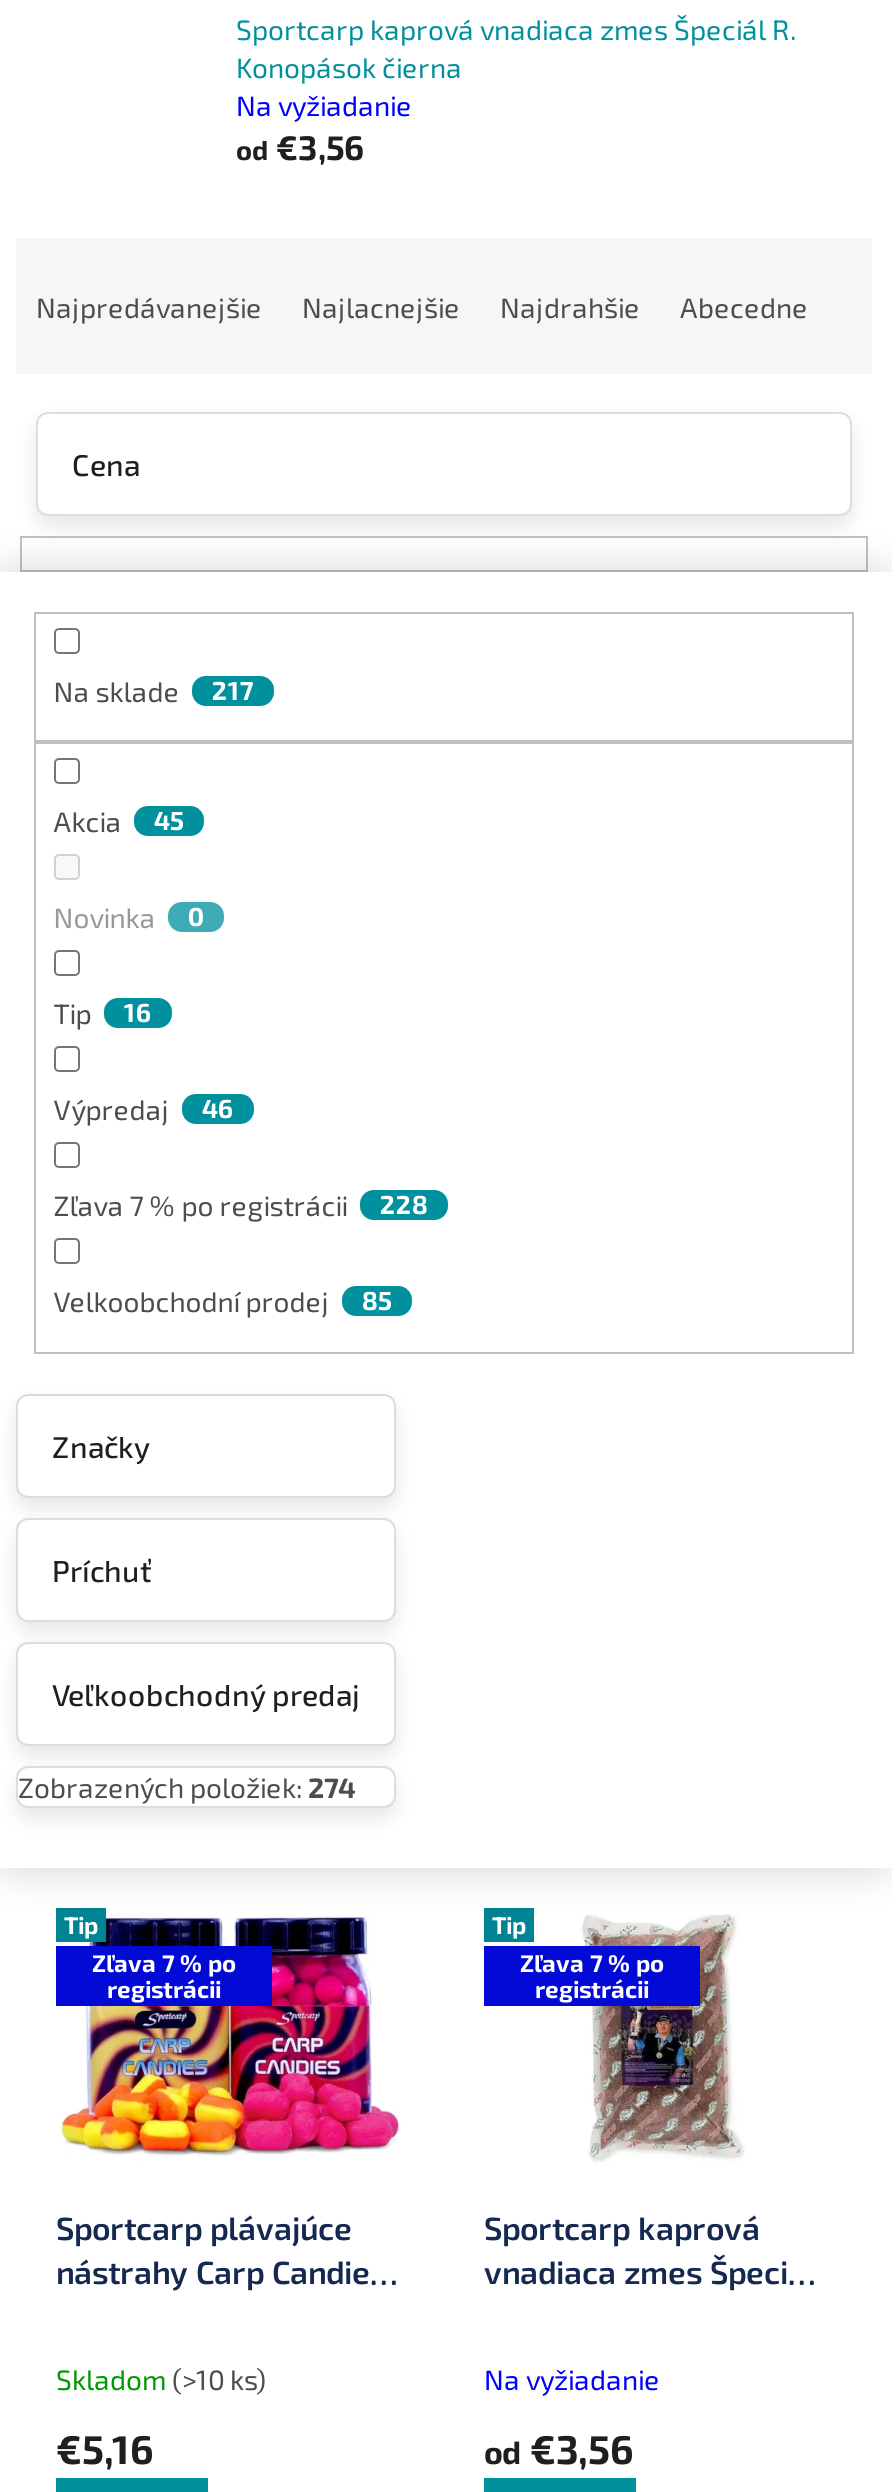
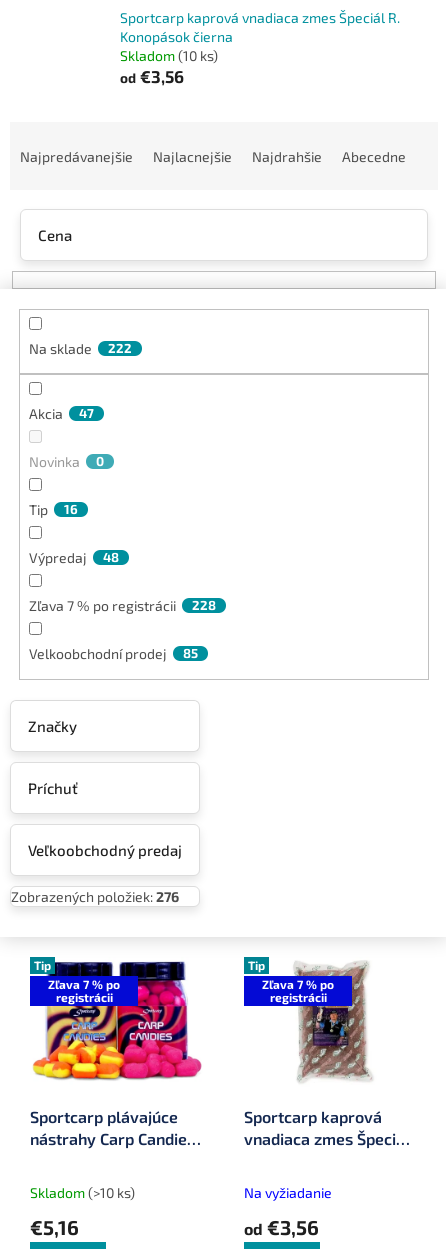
[236,89,412,123] Na vyžiadanie -> [120,47,218,64] Skladom (10 ks)
[212,673,254,705] 217 -> [108,340,132,356] 222
[154,804,184,836] 45 -> [79,405,94,421] 47
[54,1092,234,1126] Výpredaj 46 -> [29,549,119,566] Výpredaj 48
[18,1769,356,1803] Zobrazených položiek: 274 -> [11,888,179,905] Zobrazených položiek: 276

